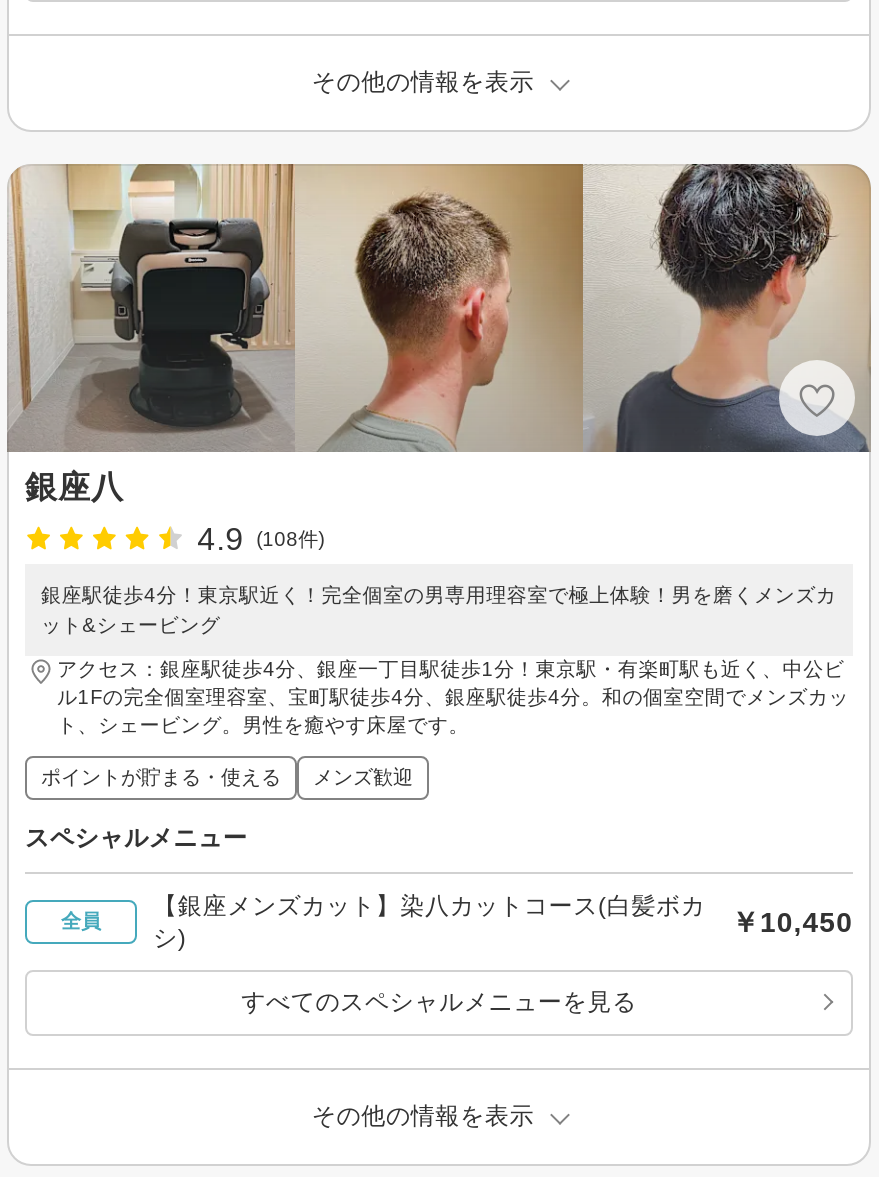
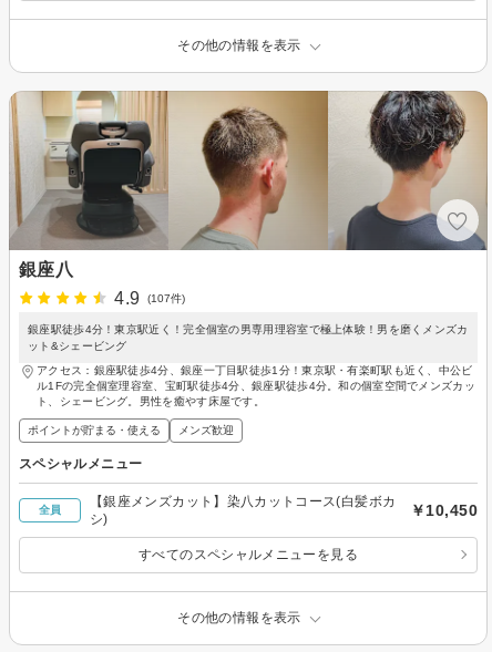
[197,521,324,555] 4.9 (108件) -> [114,289,185,307] 4.9 (107件)

